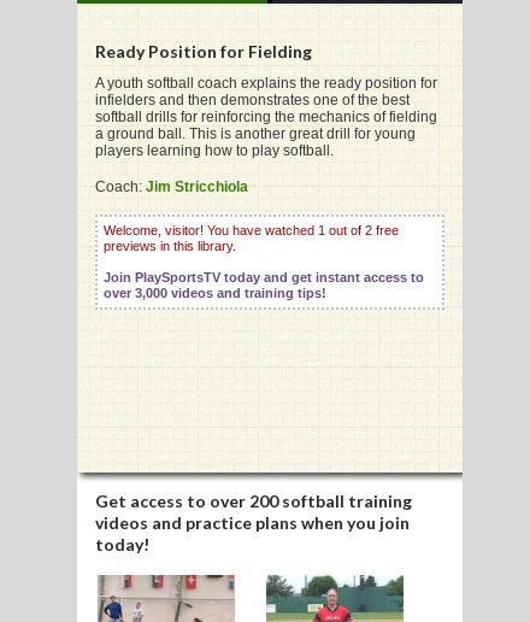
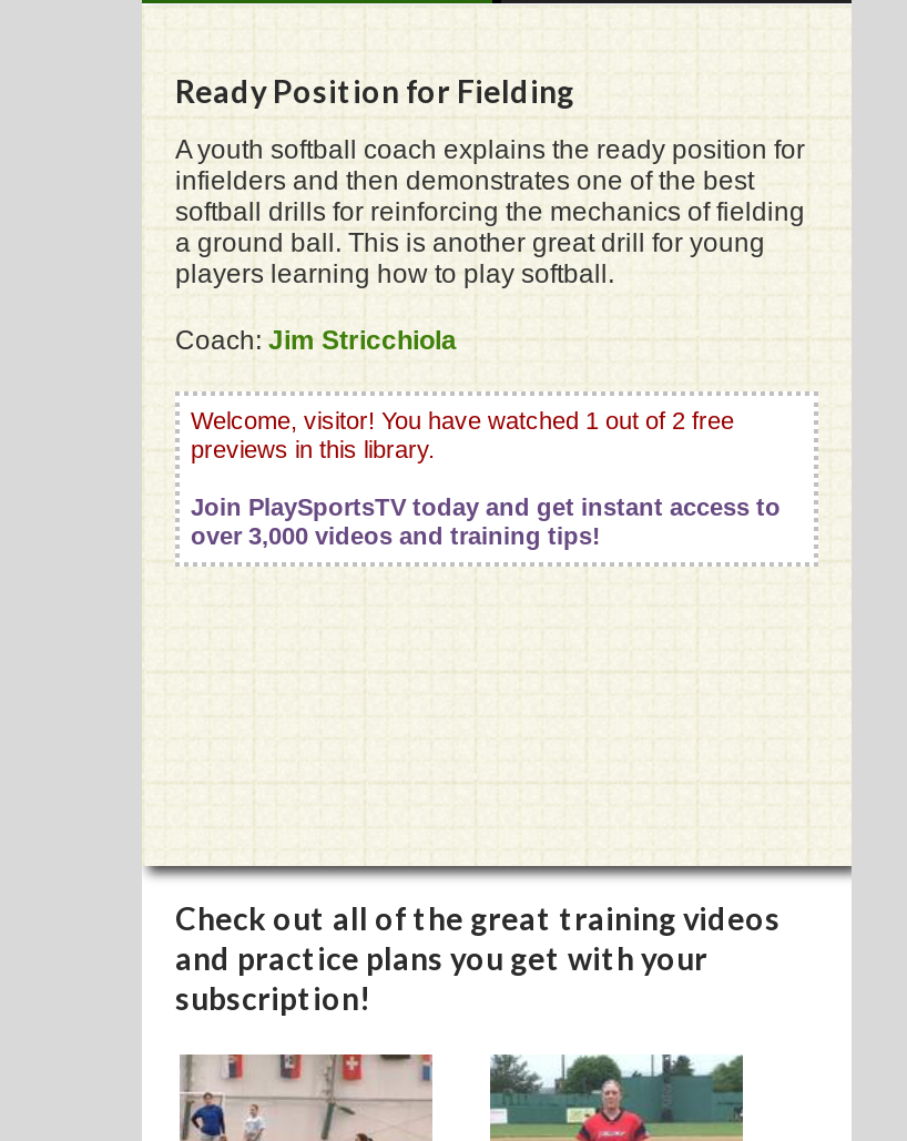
[95,491,412,554] Get access to over 200 softball training | videos and practice plans when you join | today! -> [175,899,781,1017] Check out all of the great training videos | and practice plans you get with your | subscription!

